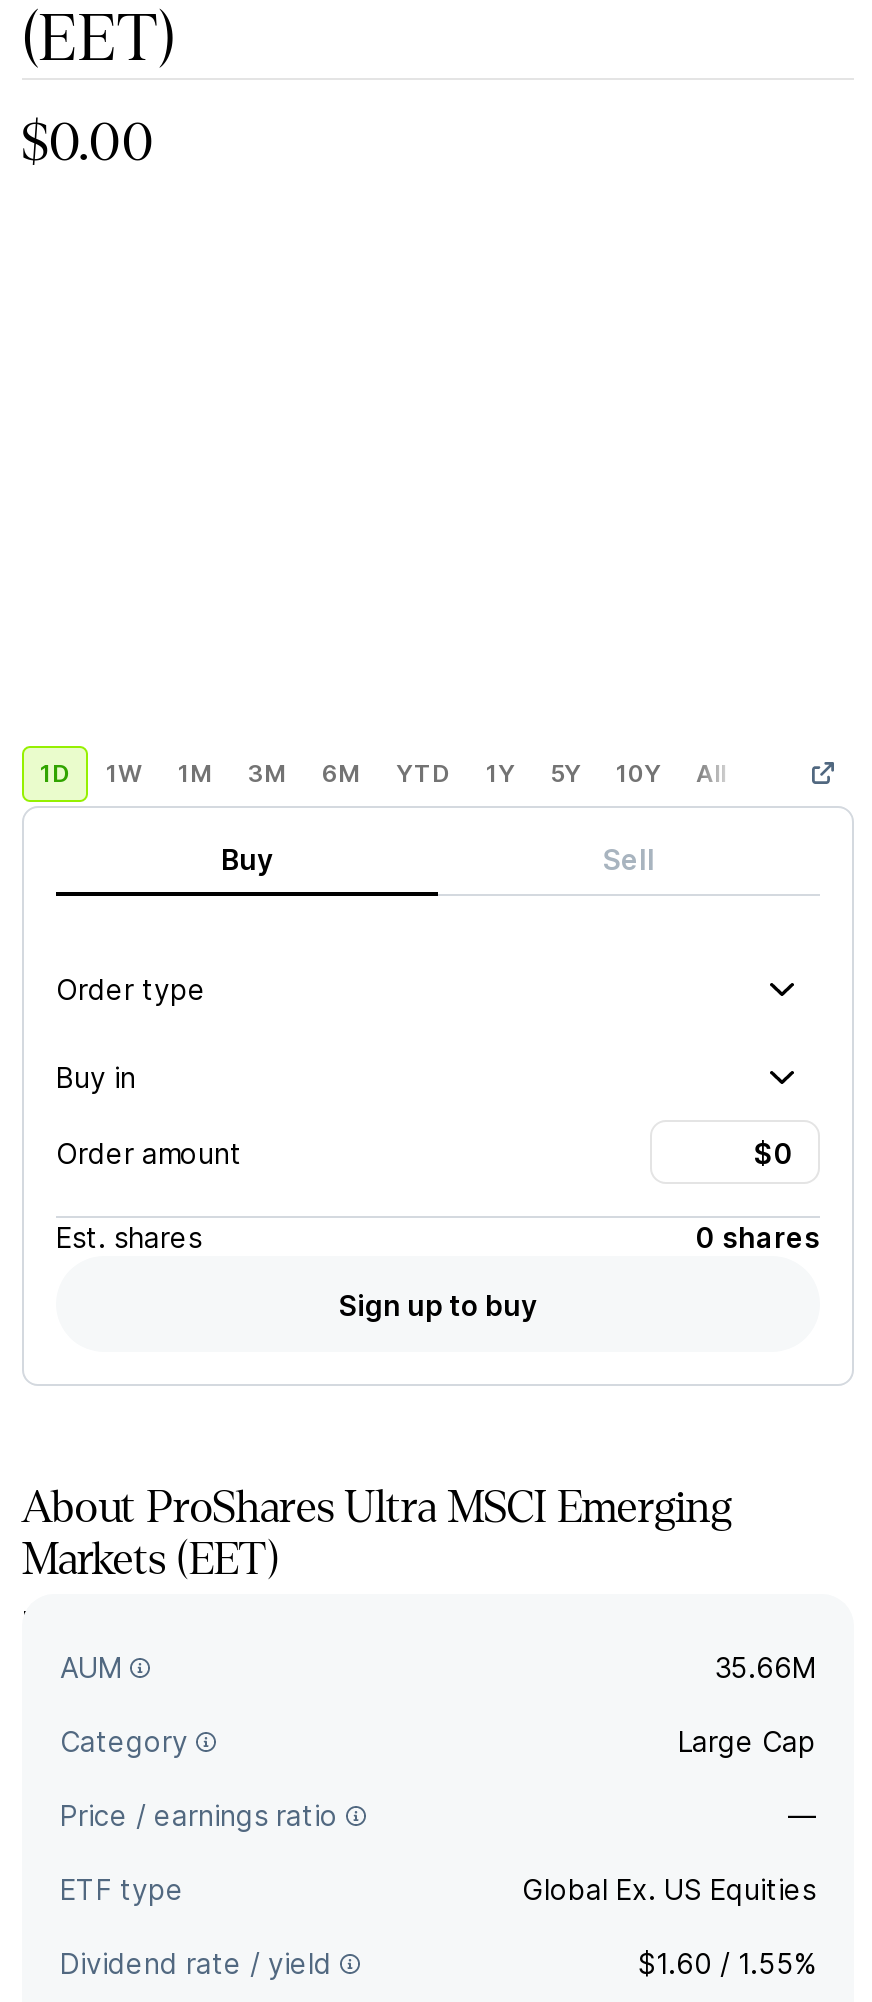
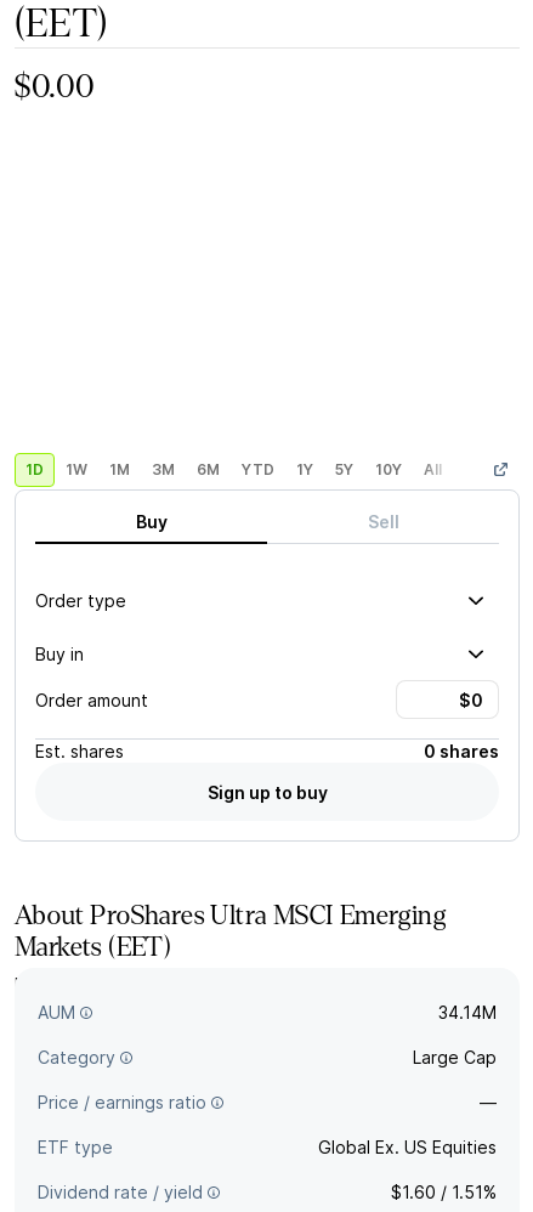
[714,1650,816,1684] 35.66M -> [438,1002,497,1023] 34.14M
[638,1946,816,1980] $1.60 / 1.55% -> [391,1182,497,1202] $1.60 / 1.51%

